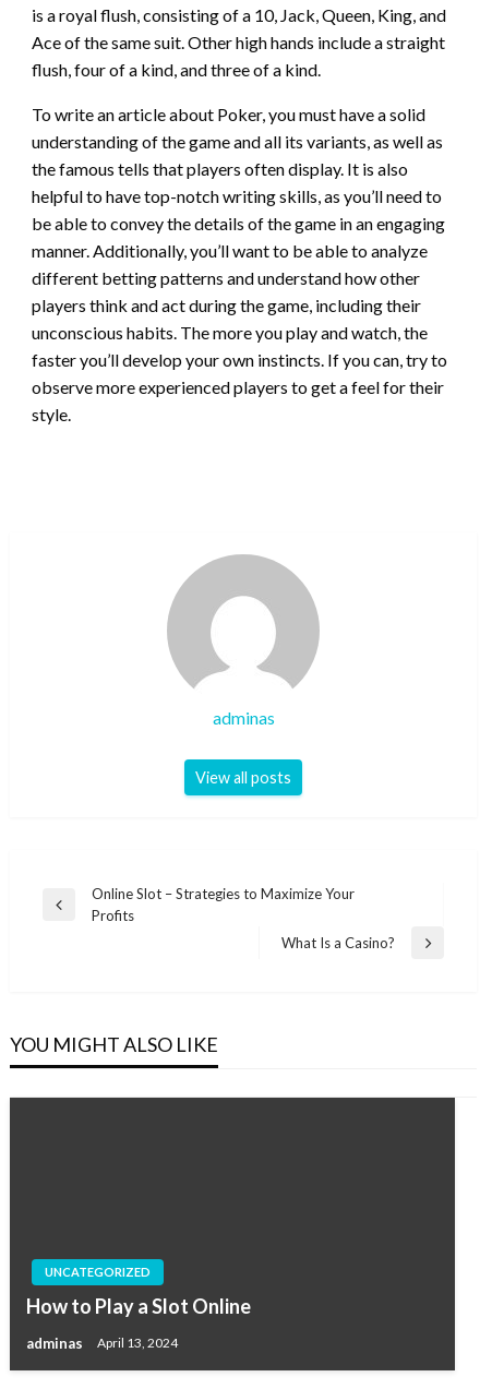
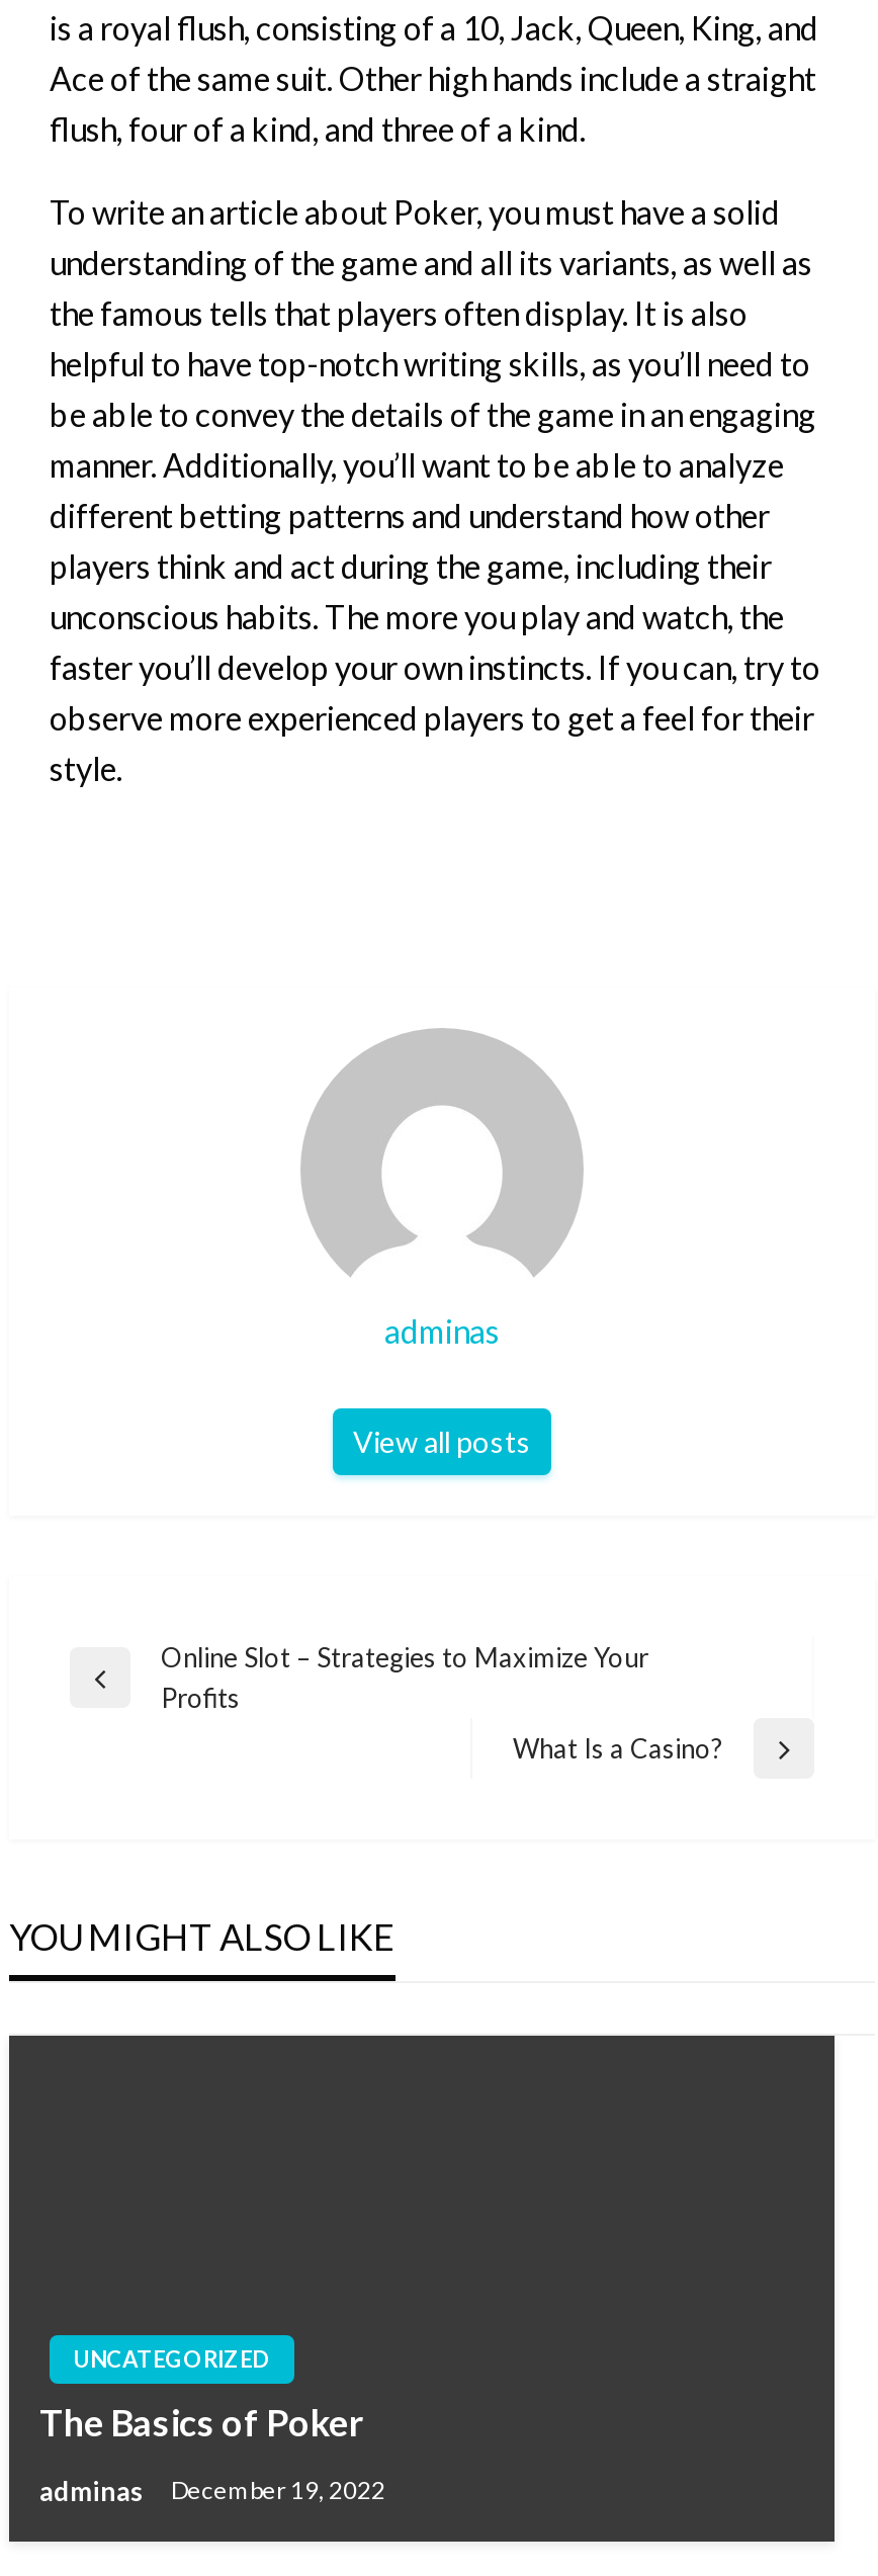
[26,1294,251,1318] How to Play a Slot Online -> [39,2400,363,2444] The Basics of Poker
[26,1334,178,1352] adminas April 13, 2024 -> [39,2475,385,2507] adminas December 19, 2022

